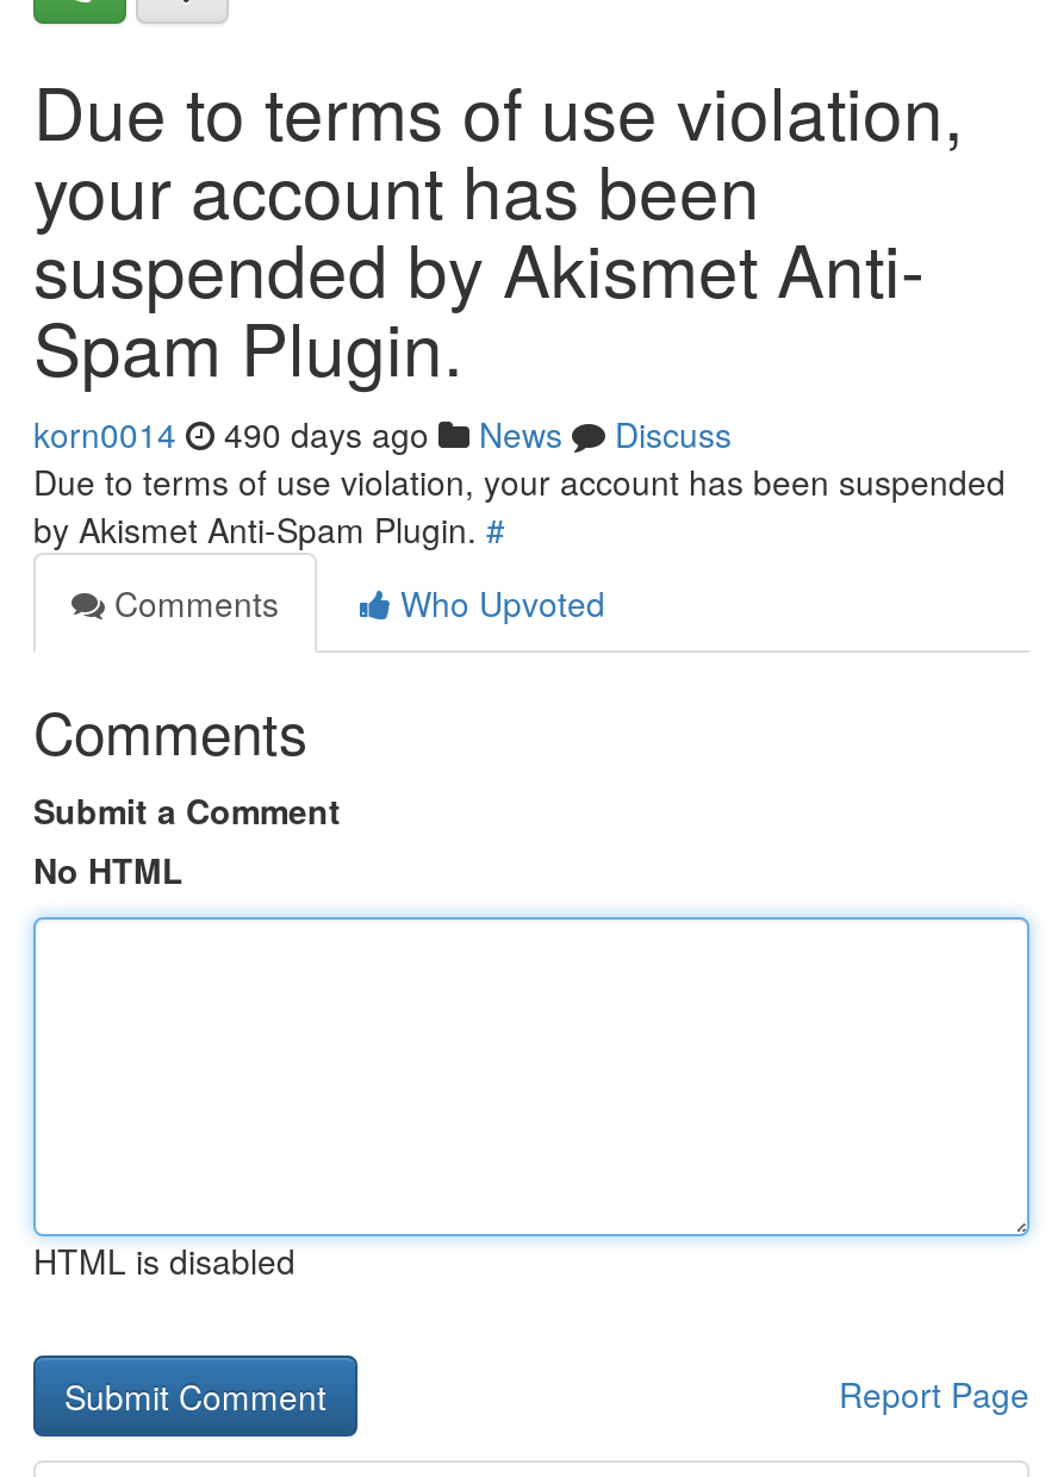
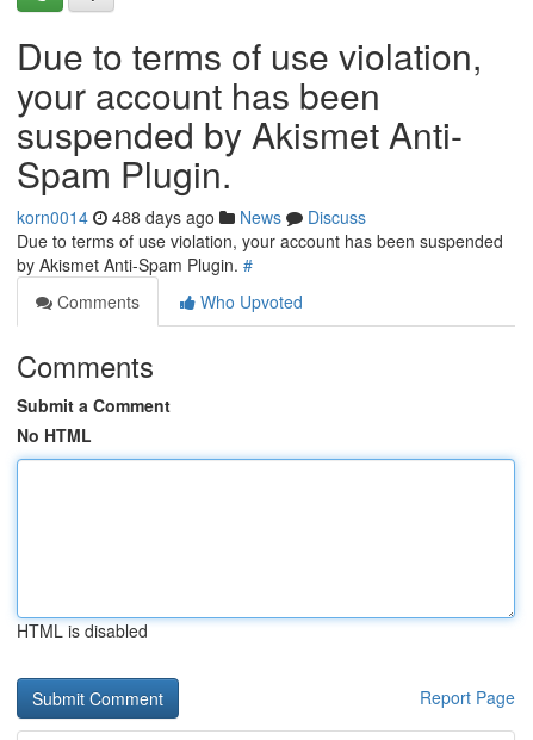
[33,410,732,457] korn0014 490 days ago News Discuss -> [17,205,366,229] korn0014 488 days ago News Discuss

